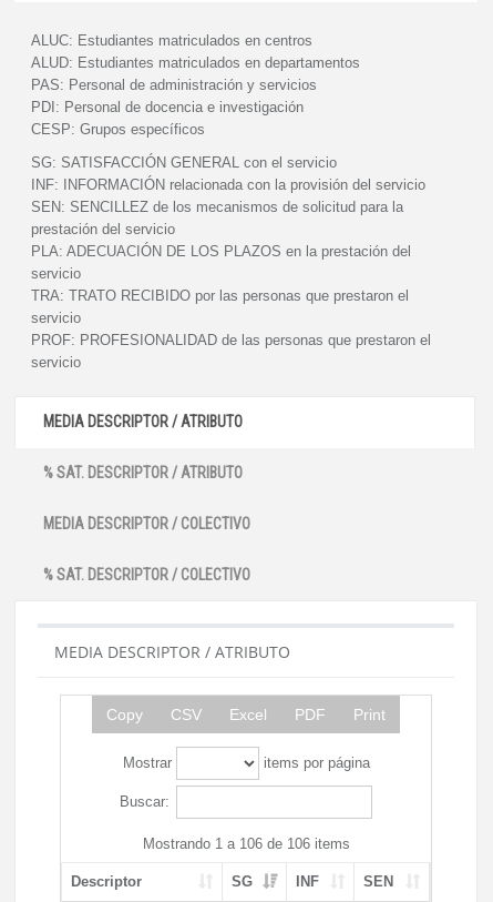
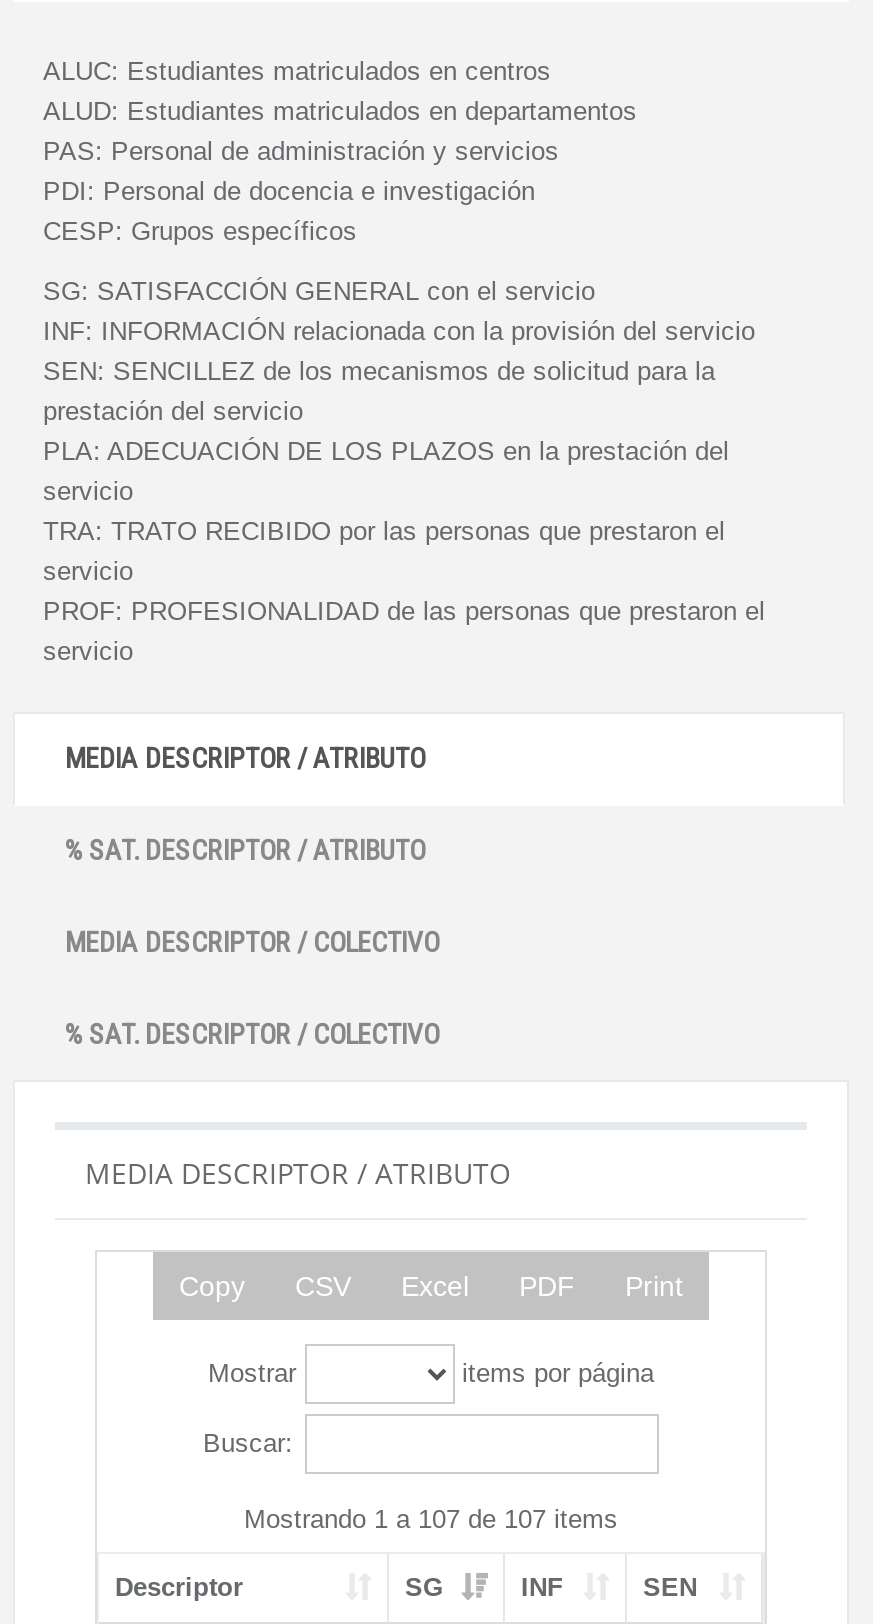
[142,835,350,852] Mostrando 1 a 106 de 106 items -> [244,1503,618,1533] Mostrando 1 a 107 de 107 items

